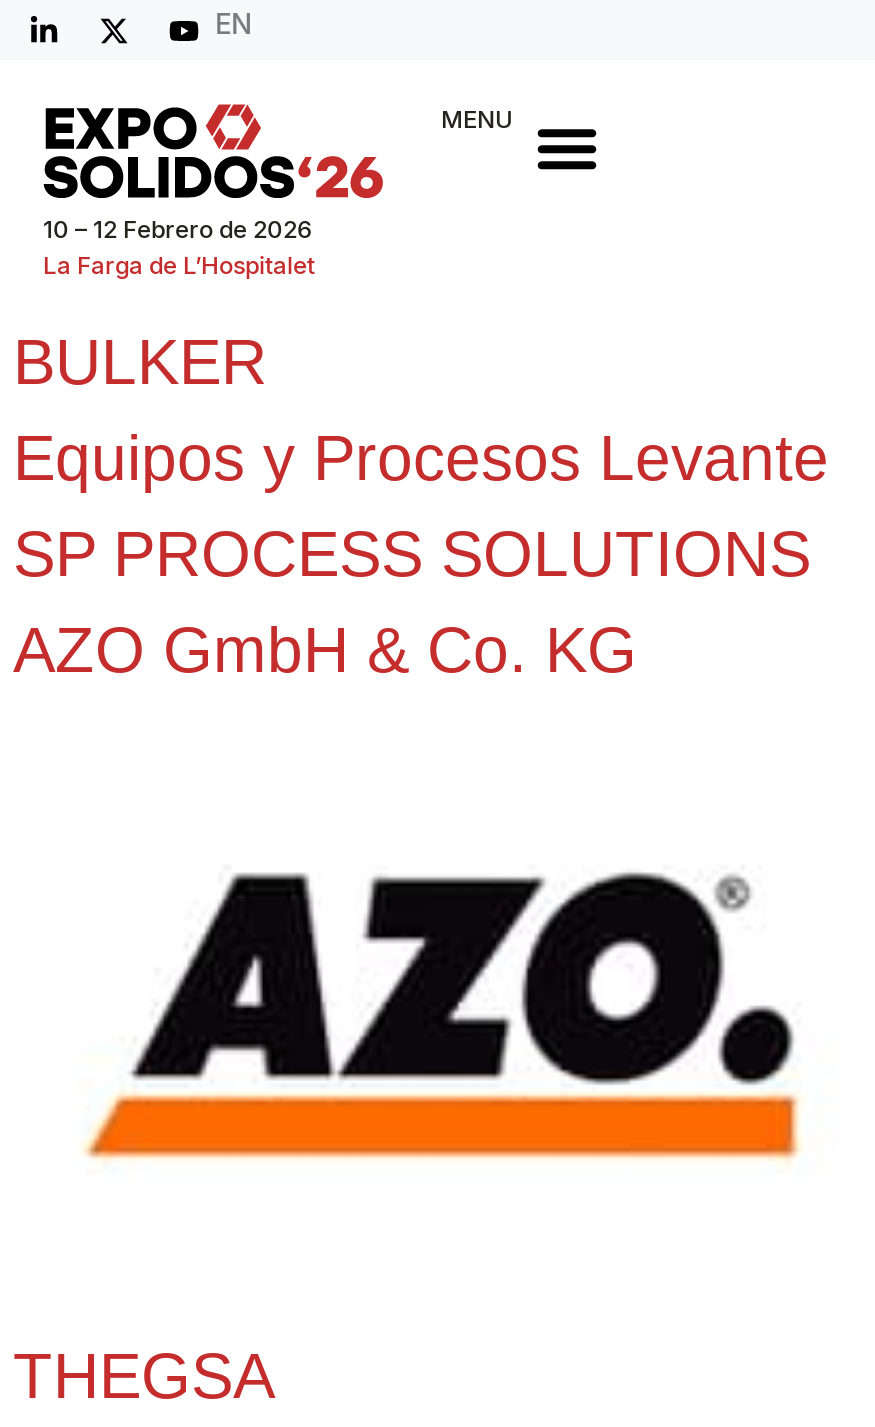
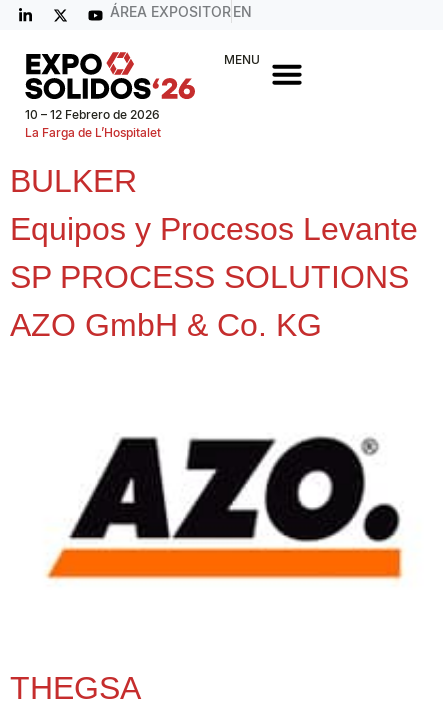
[215,6,253,40] EN -> [110,3,252,20] ÁREA EXPOSITOR EN

